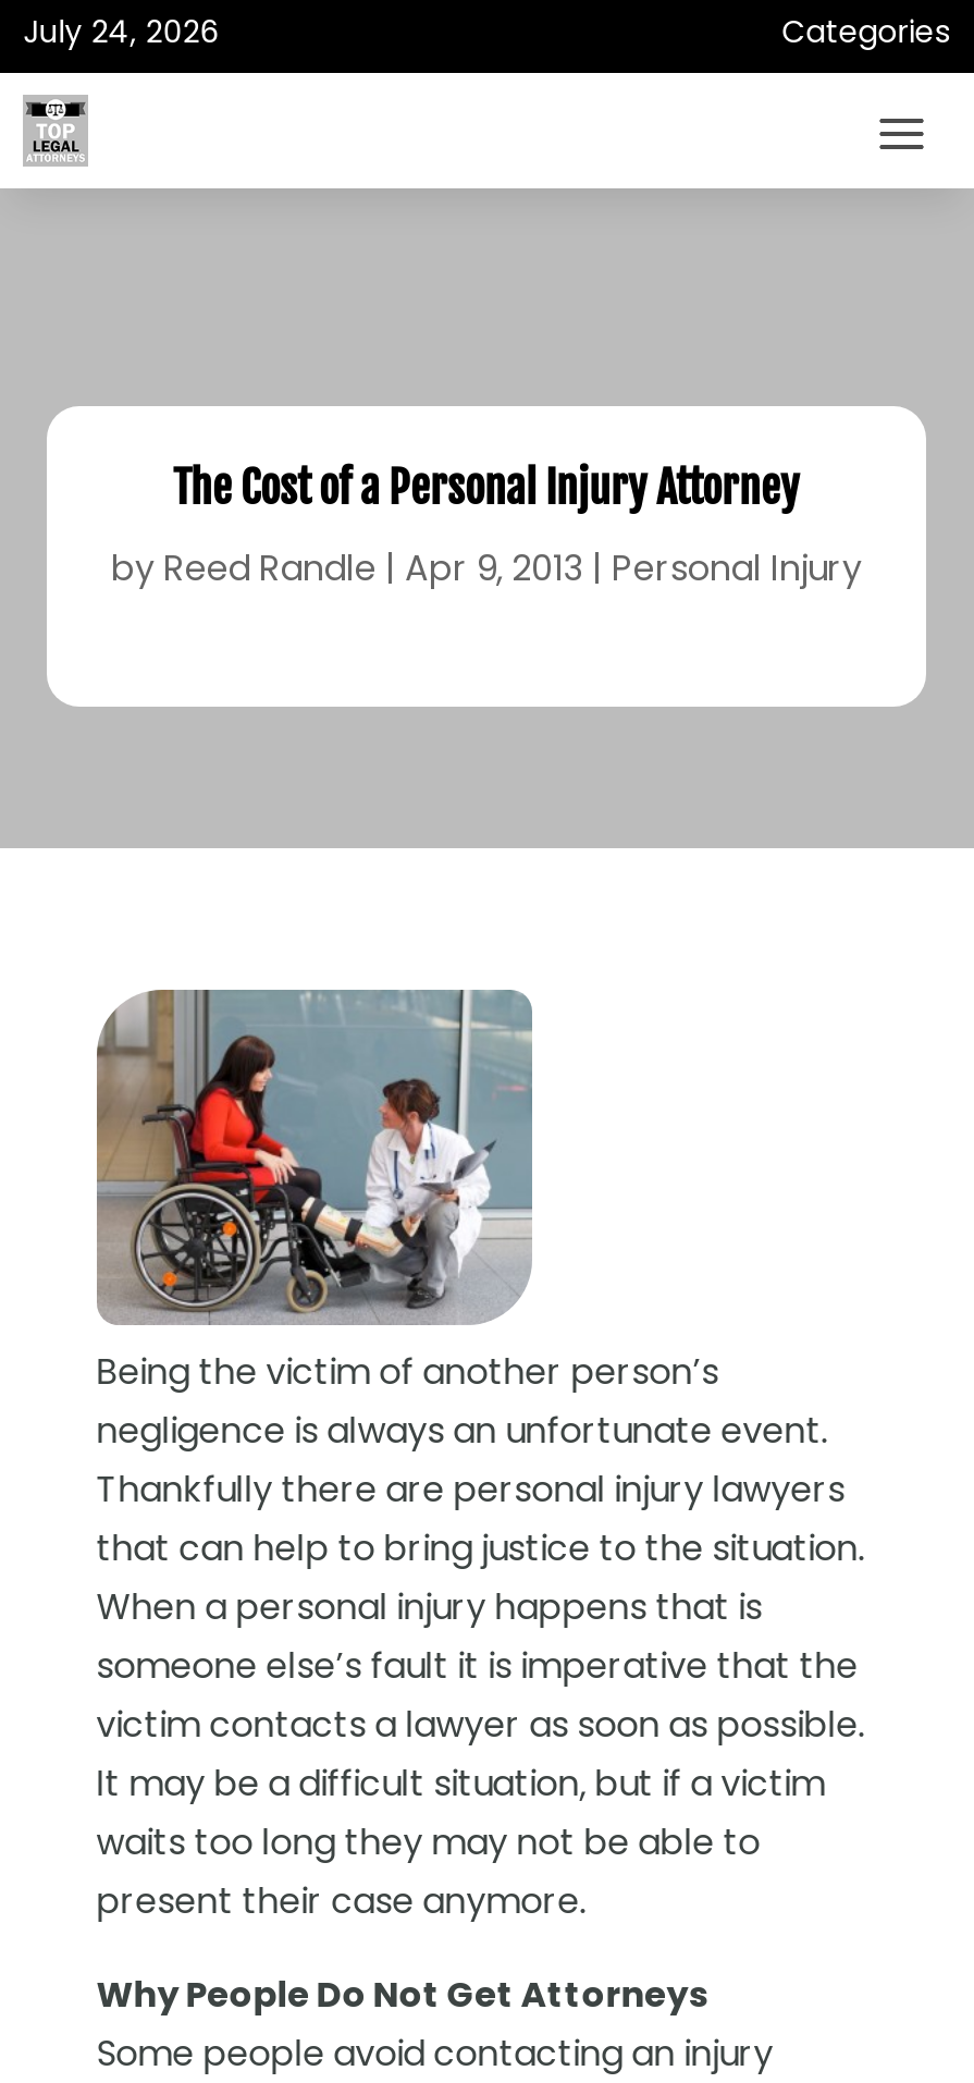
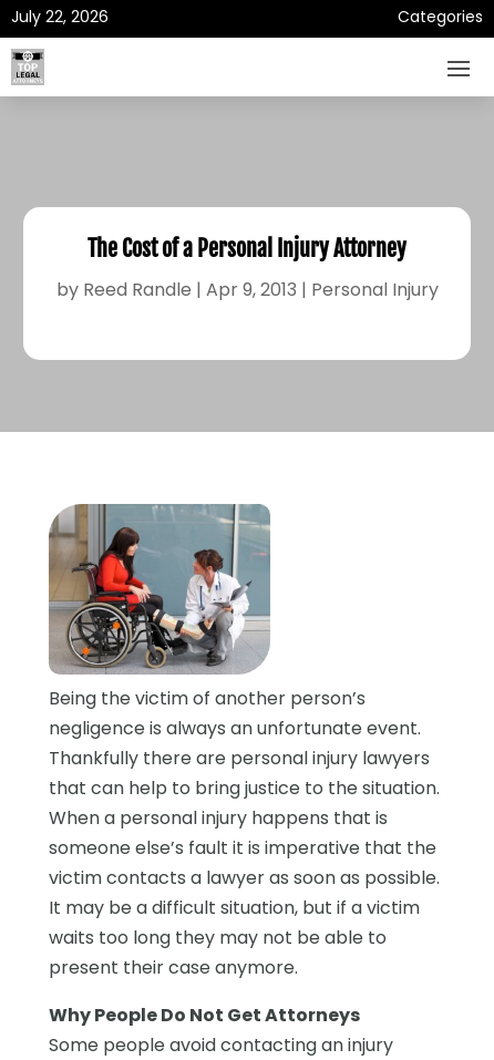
[23,10,219,53] July 24, 2026 -> [11,6,109,28] July 22, 2026

